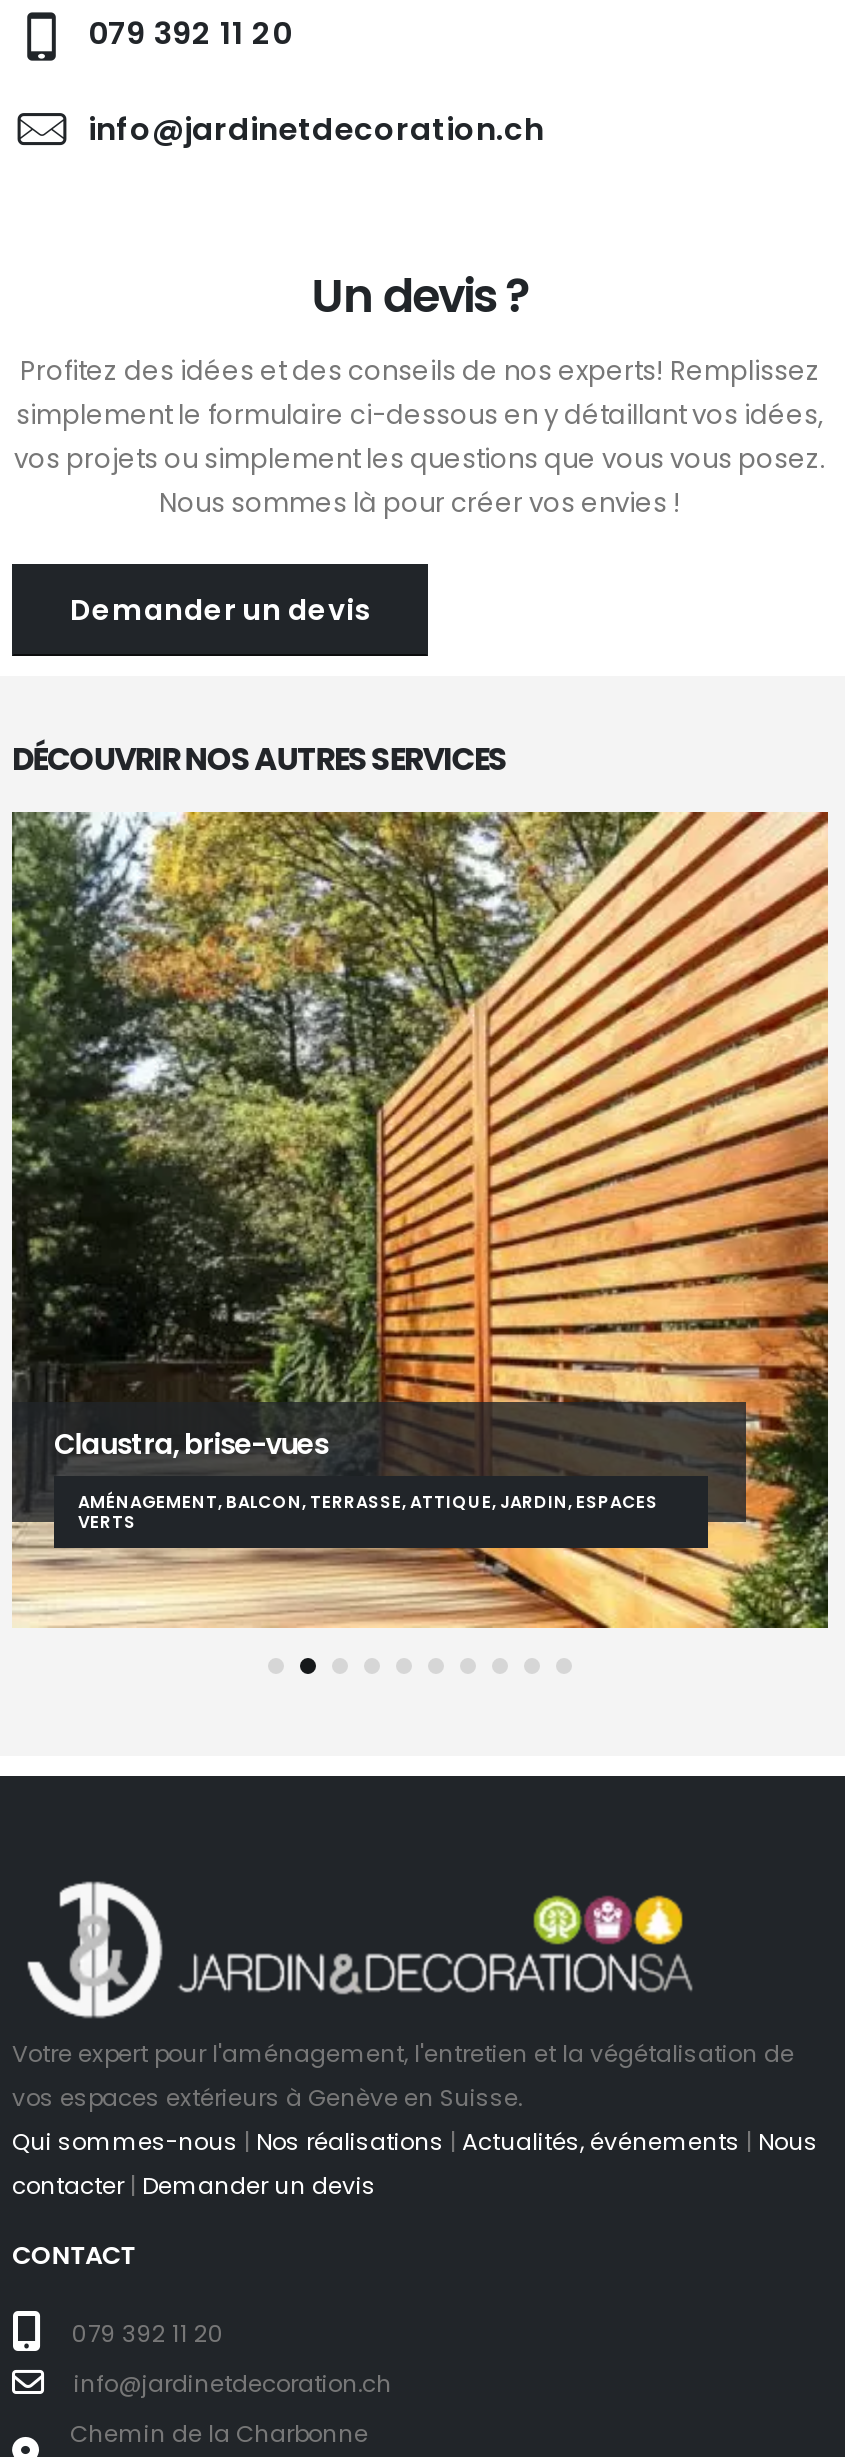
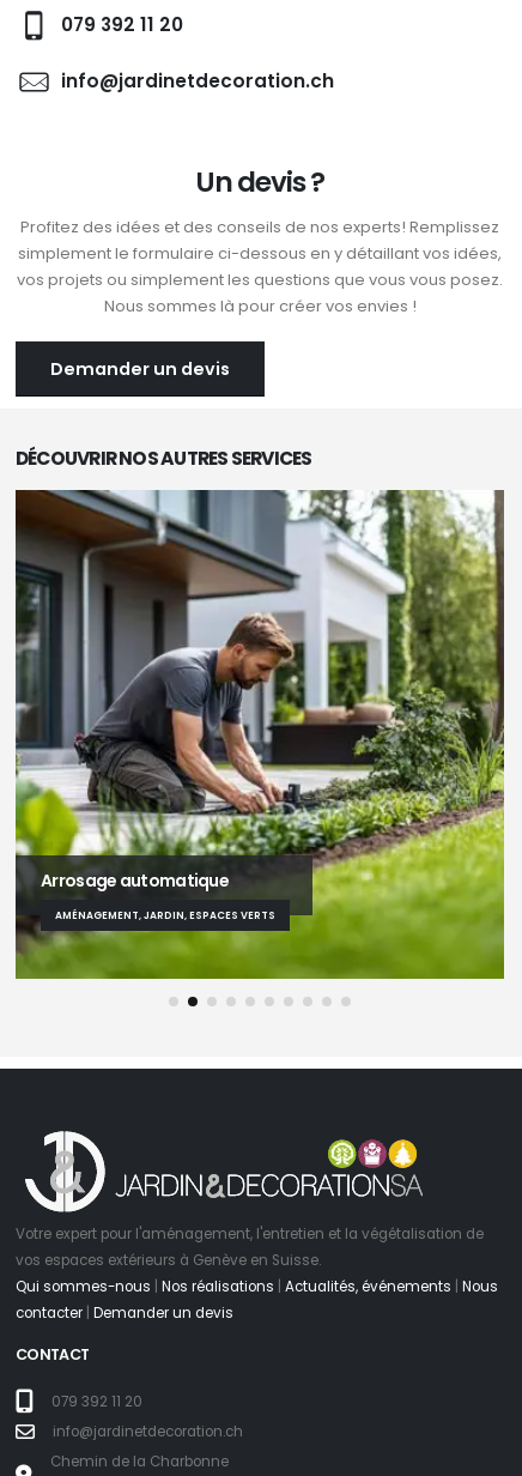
[10,809,830,1629] [image] | Claustra, brise-vues -> [14,489,505,980] [image] | Arrosage automatique
[78,1489,658,1533] AMÉNAGEMENT, BALCON, TERRASSE, ATTIQUE, JARDIN, ESPACES | VERTS -> [55,908,275,923] AMÉNAGEMENT, JARDIN, ESPACES VERTS

